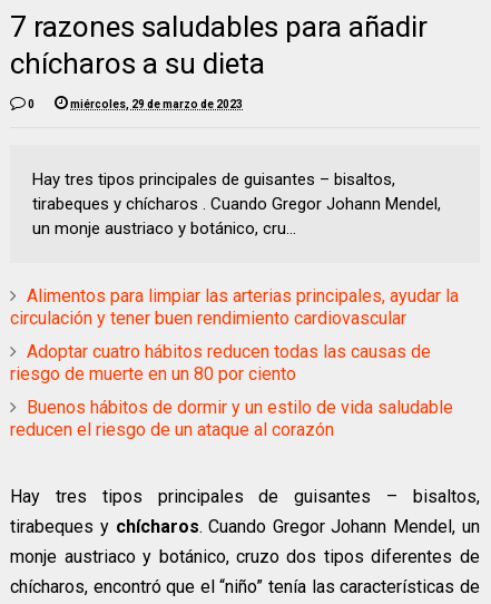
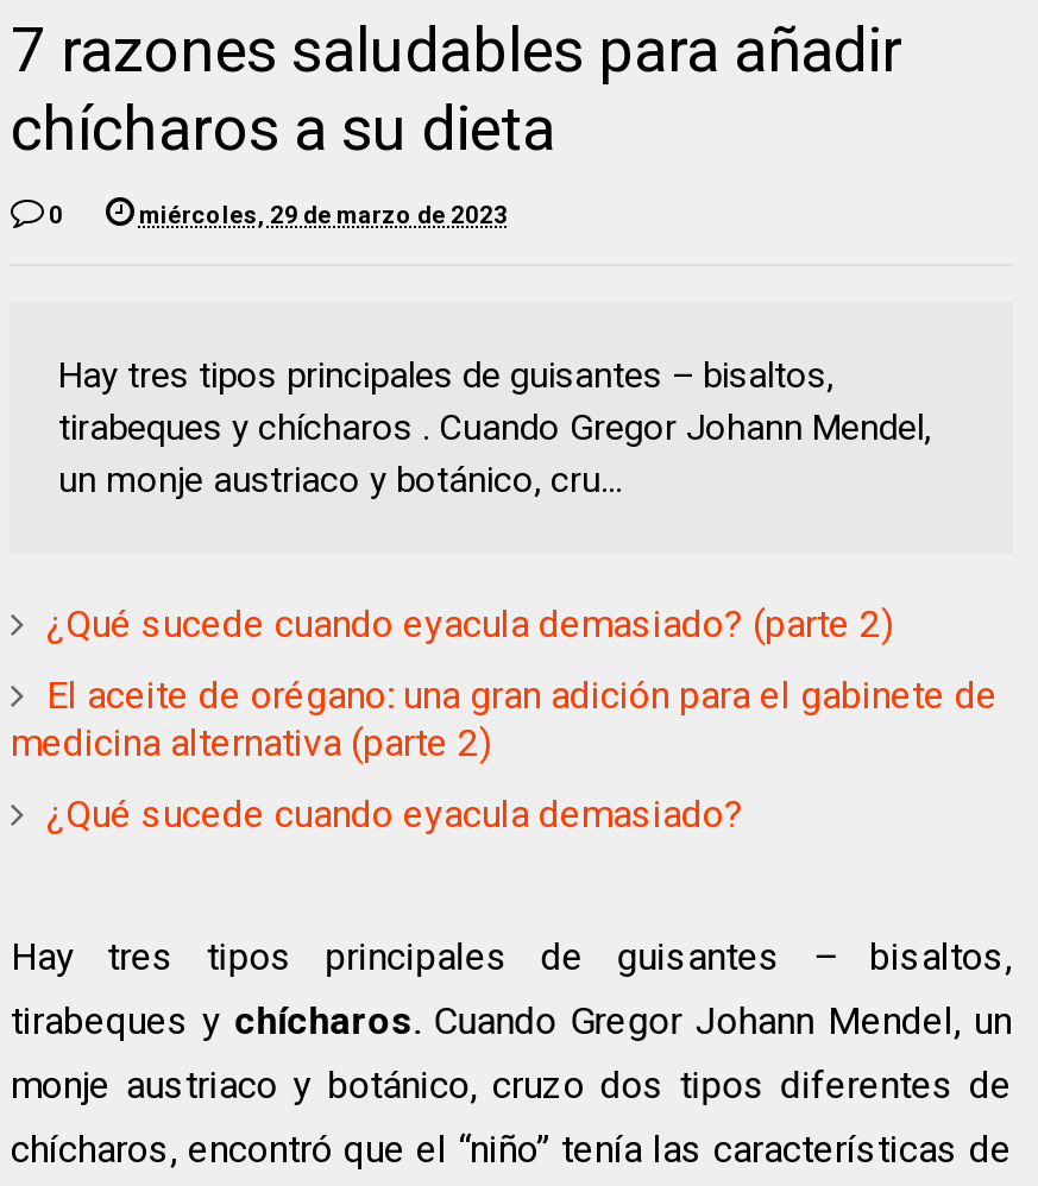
[10,286,459,329] Alimentos para limpiar las arterias principales, ayudar la | circulación y tener buen rendimiento cardiovascular -> [46,602,893,647] ¿Qué sucede cuando eyacula demasiado? (parte 2)
[10,341,431,385] Adoptar cuatro hábitos reducen todas las causas de | riesgo de muerte en un 80 por ciento -> [10,673,997,766] El aceite de orégano: una gran adición para el gabinete de | medicina alternativa (parte 2)
[10,397,454,440] Buenos hábitos de dormir y un estilo de vida saludable | reducen el riesgo de un ataque al corazón -> [46,792,743,837] ¿Qué sucede cuando eyacula demasiado?

